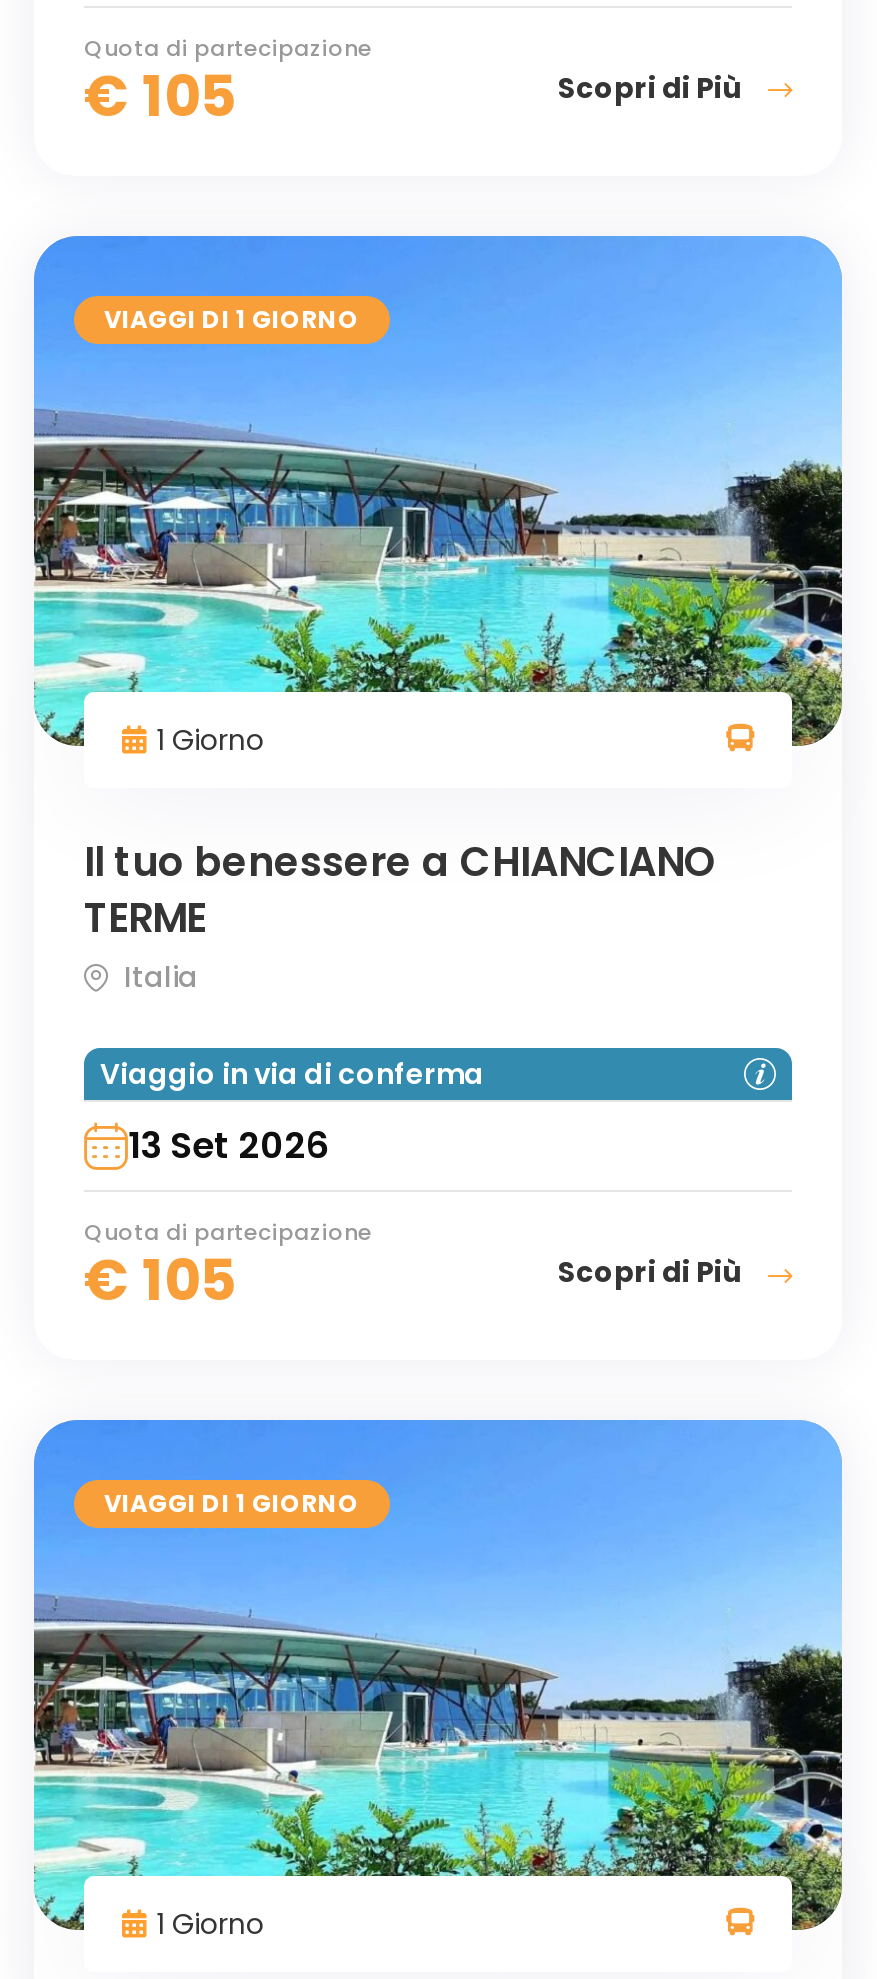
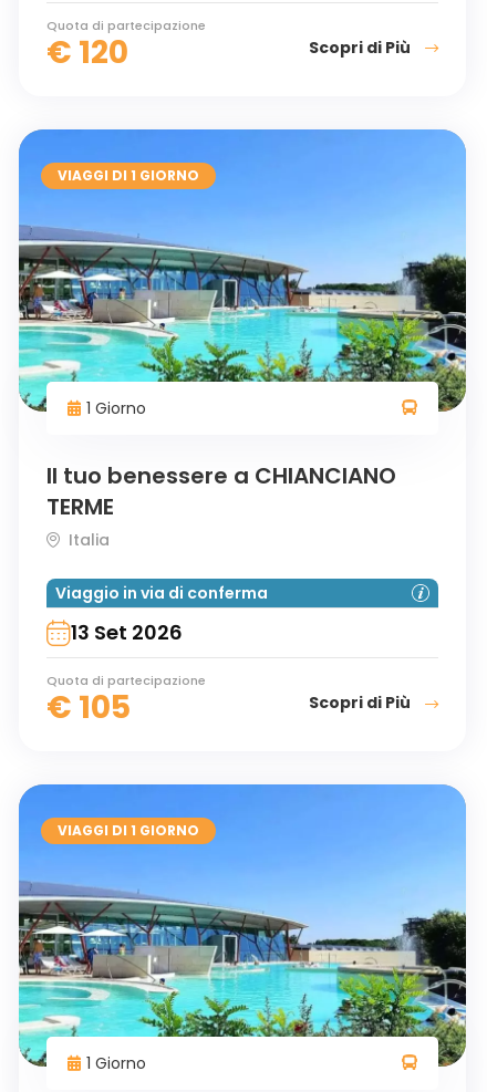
[84,59,236,137] €105 -> [46,31,128,74] €120

